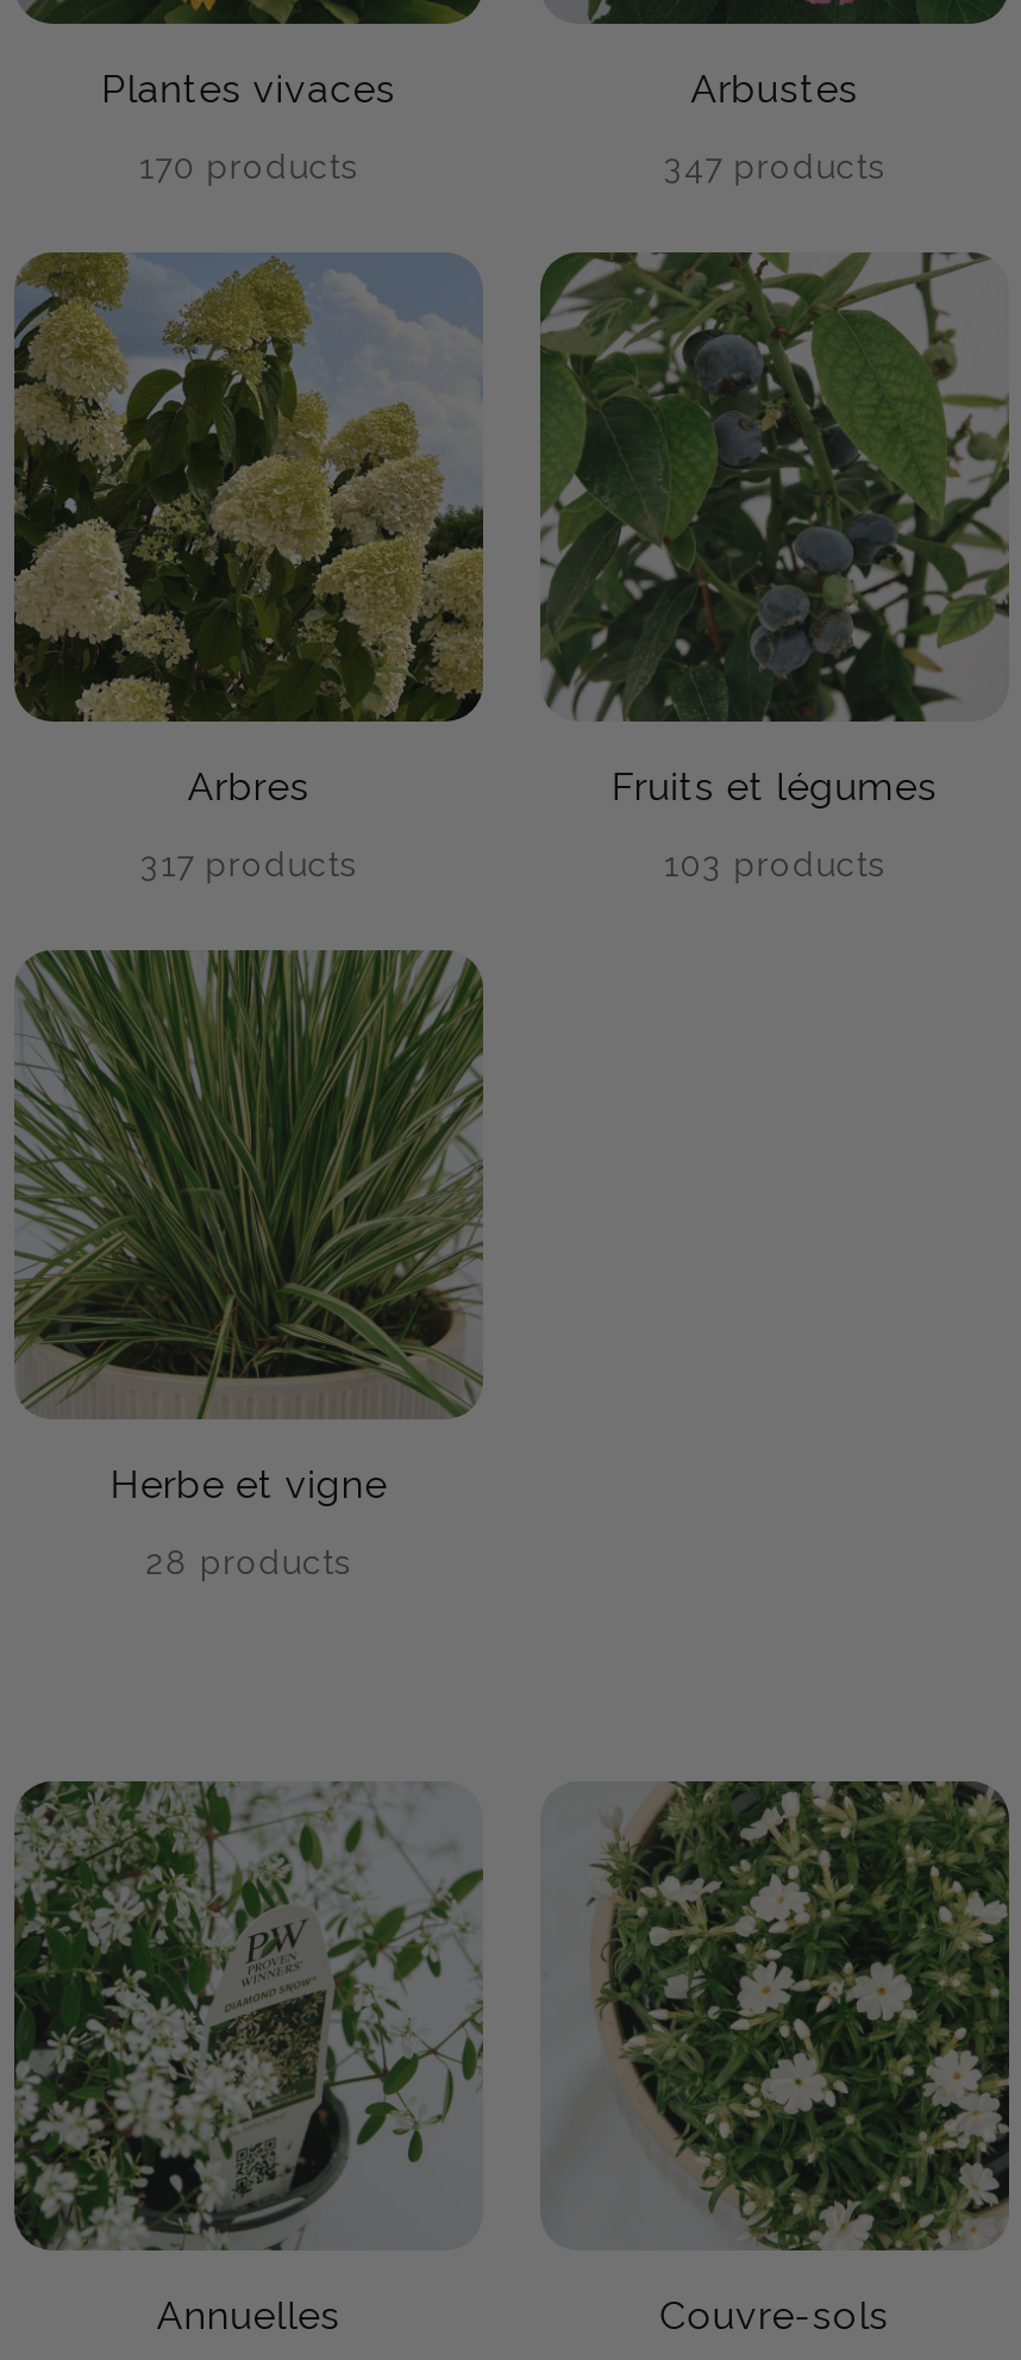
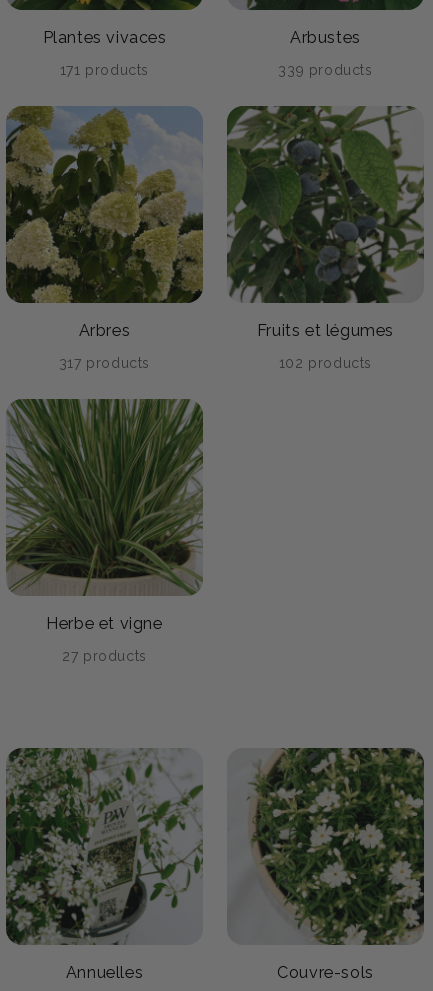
[139,148,358,186] 170 products -> [60,62,149,78] 171 products
[664,148,886,186] 347 products -> [278,62,373,78] 339 products
[664,845,886,884] 103 products -> [279,355,372,371] 102 products
[146,1543,352,1581] 28 products -> [62,648,147,664] 27 products

